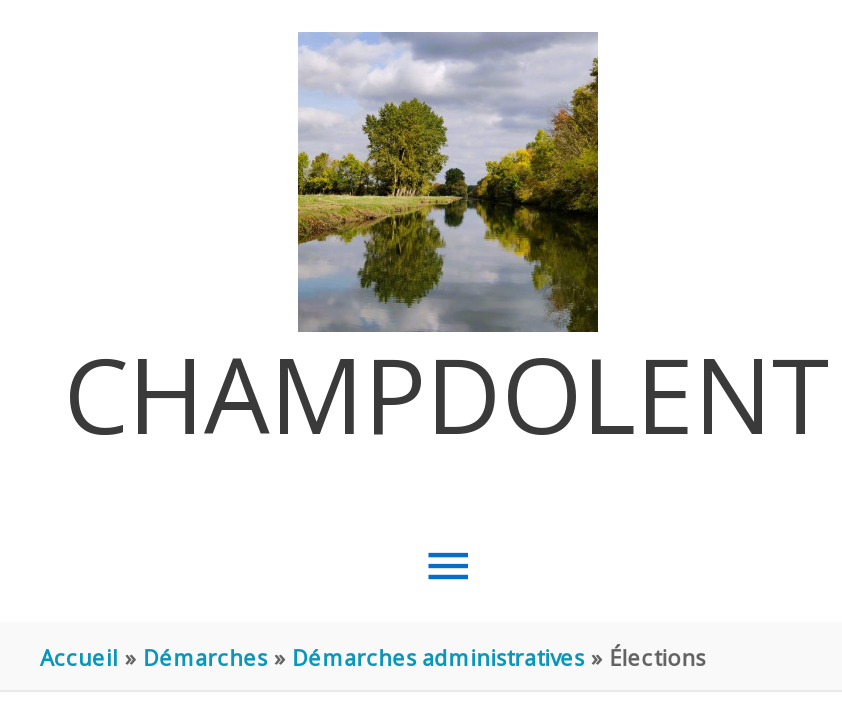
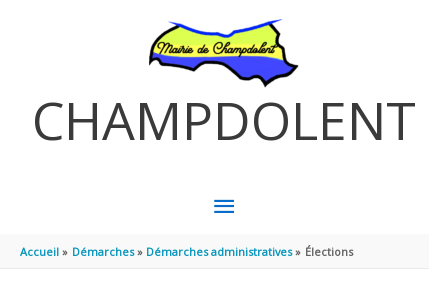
[296,30,600,316] [image] -> [149,16,299,81] [image]

